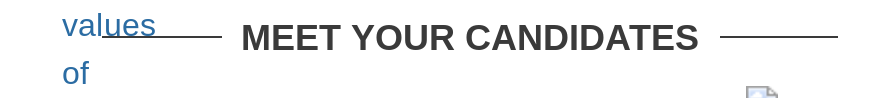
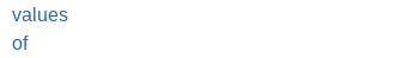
[241,18,699,58] MEET YOUR CANDIDATES -> none

